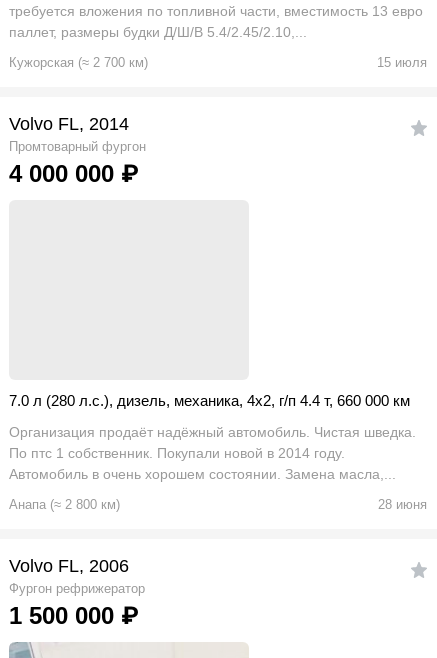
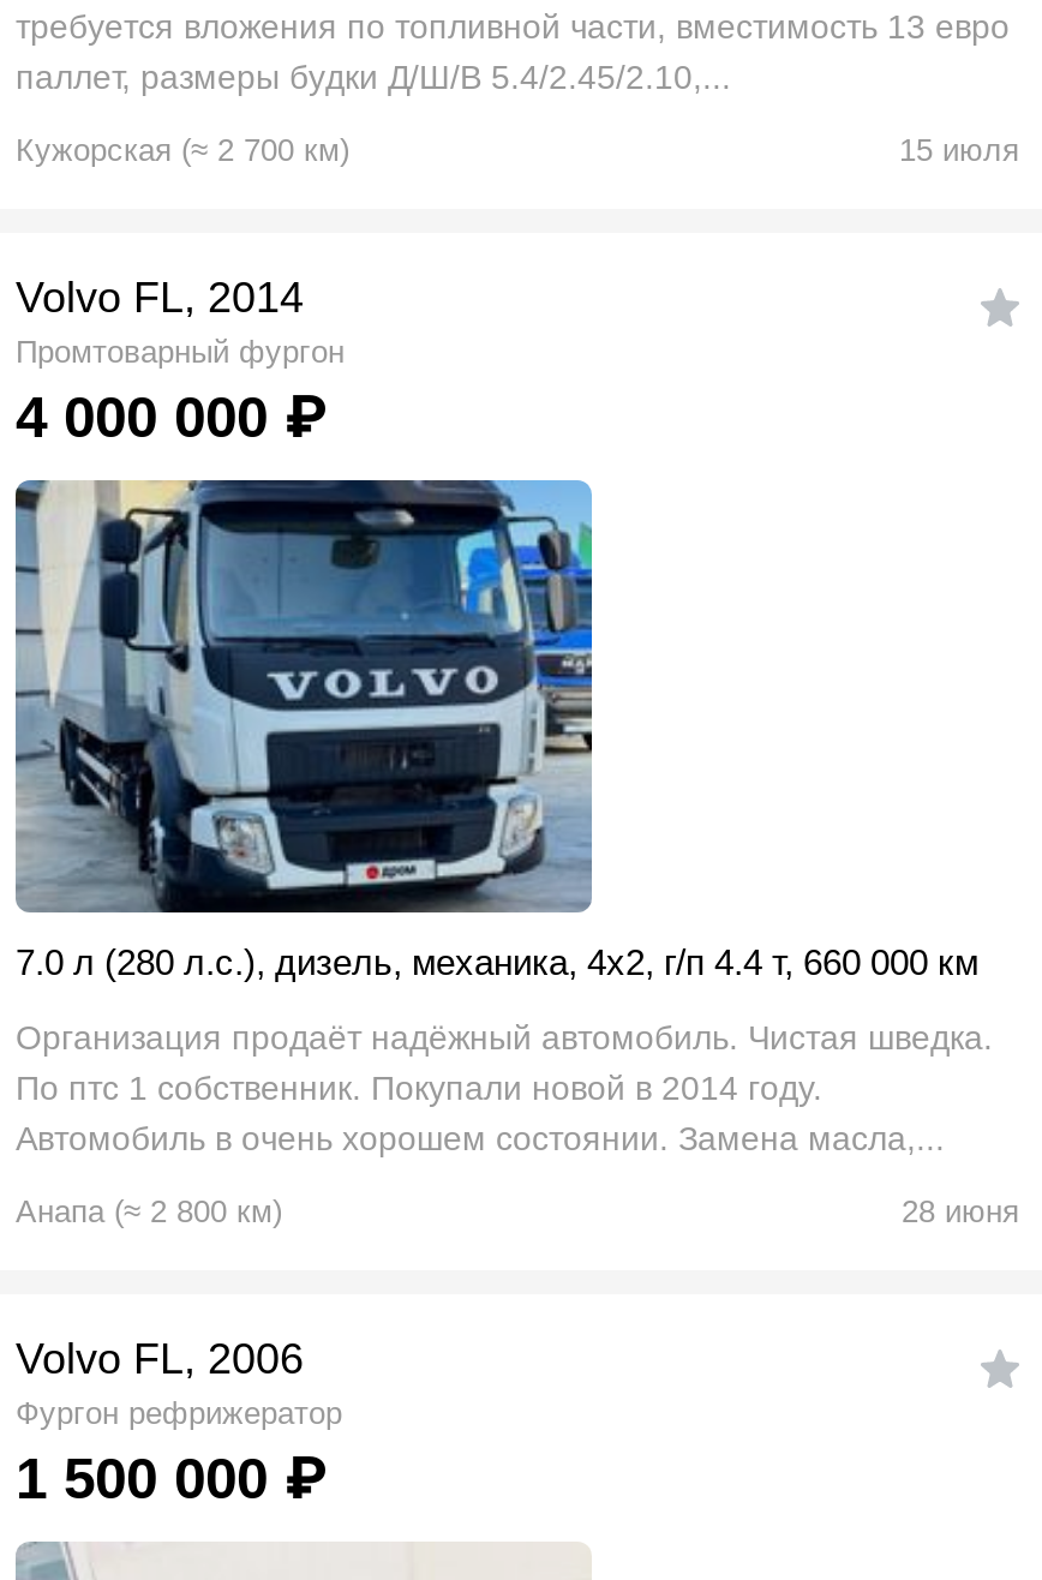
none -> [13,478,594,915] [image]

